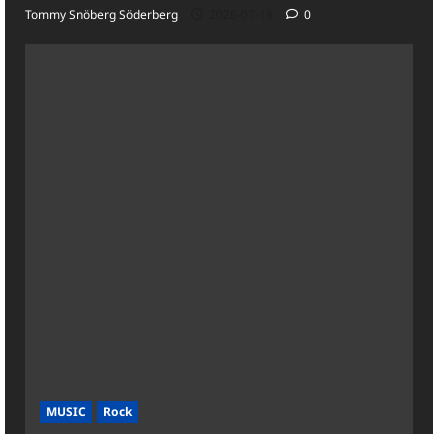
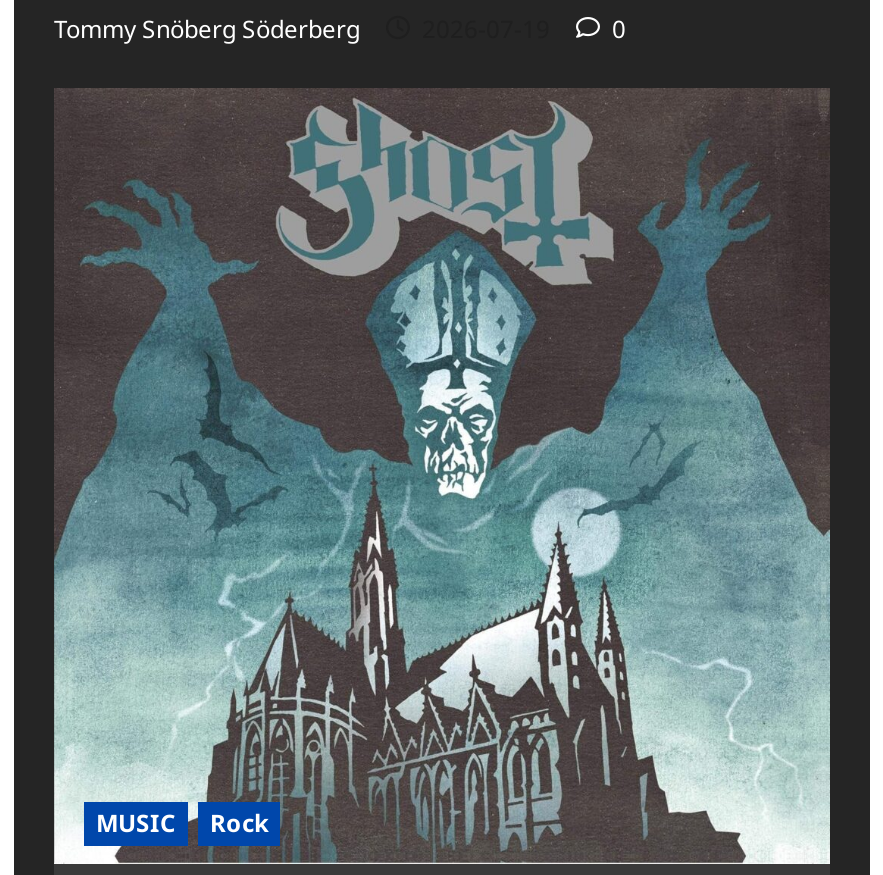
none -> [52,90,832,866] [image]

